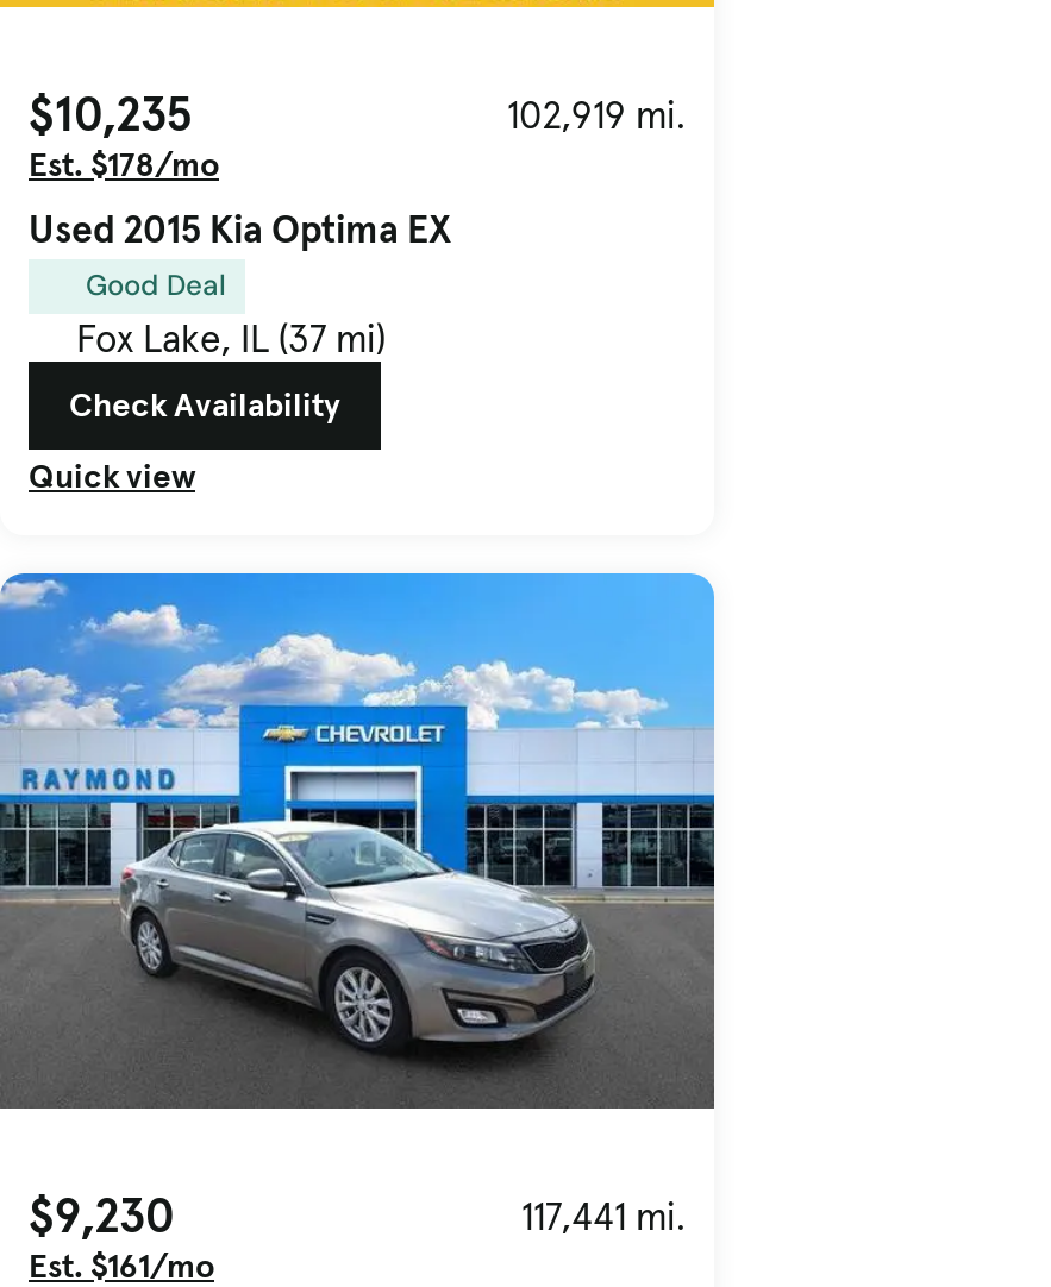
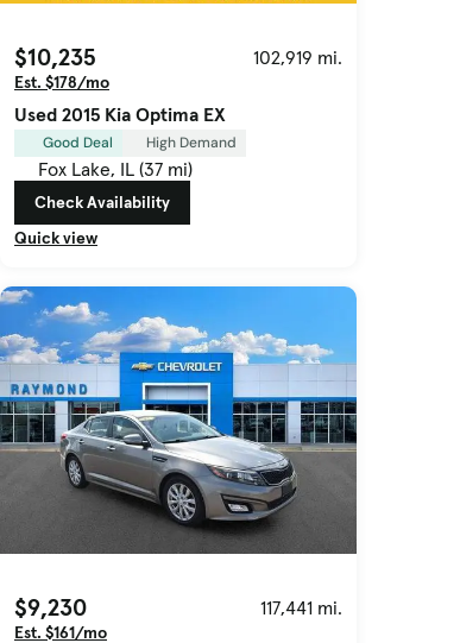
none -> [146,133,237,152] High Demand

